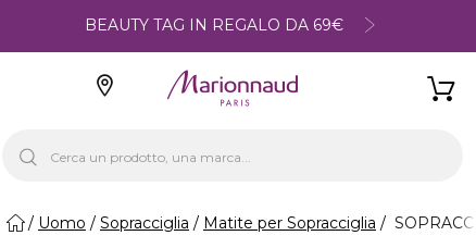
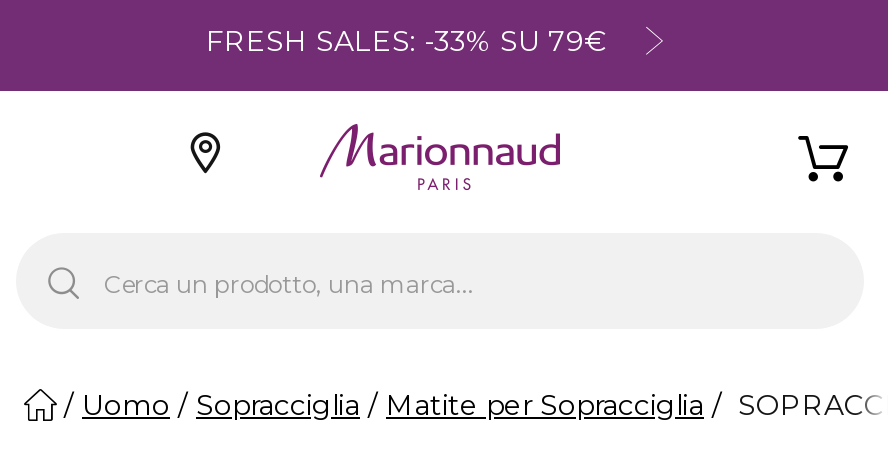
[85,15,343,34] BEAUTY TAG IN REGALO DA 69€ -> [206,22,606,58] FRESH SALES: -33% SU 79€

